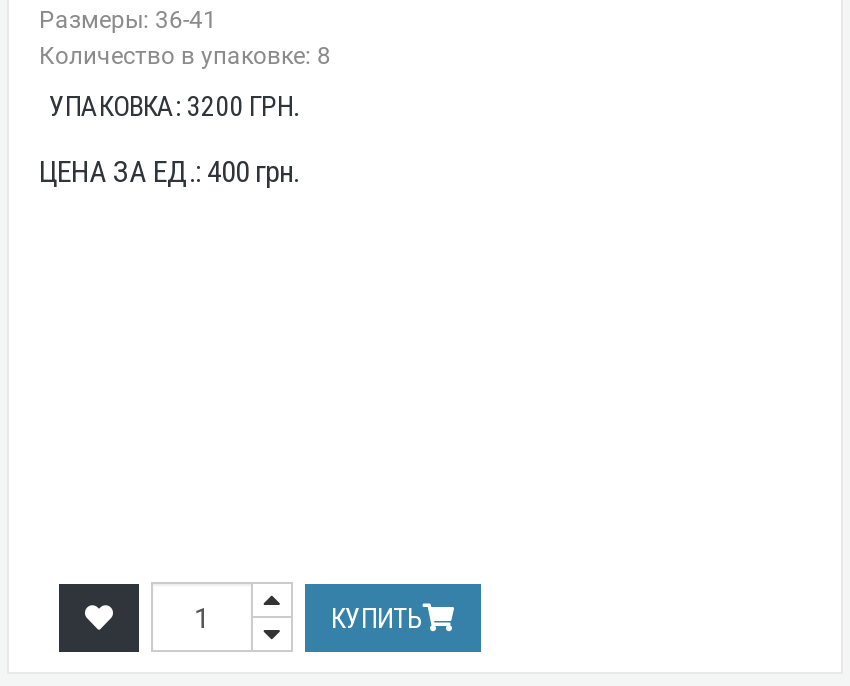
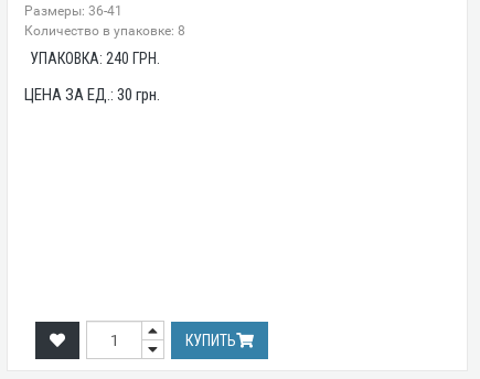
[49,91,299,123] УПАКОВКА: 3200 ГРН. -> [30,50,160,68] УПАКОВКА: 240 ГРН.
[39,155,299,191] ЦЕНА ЗА ЕД.: 400 грн. -> [24,85,160,105] ЦЕНА ЗА ЕД.: 30 грн.

